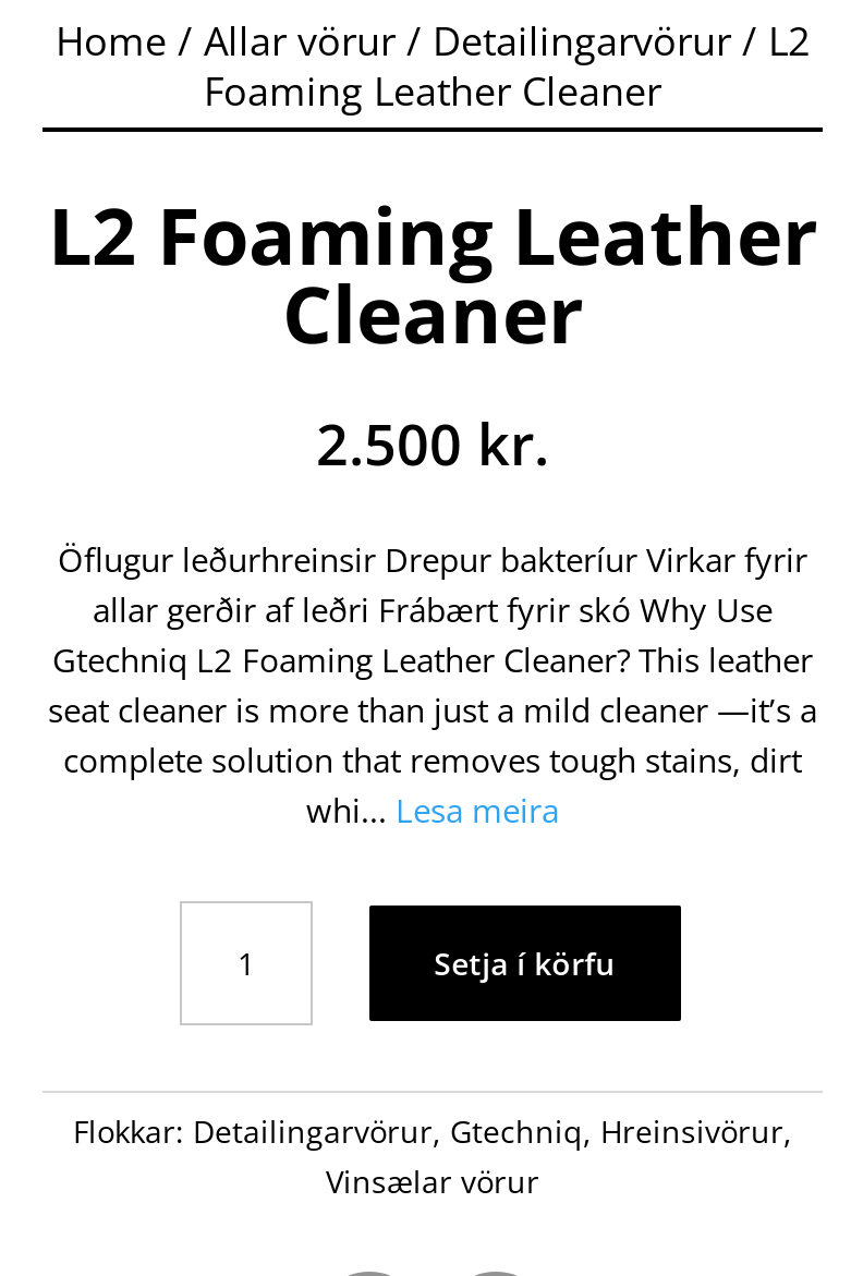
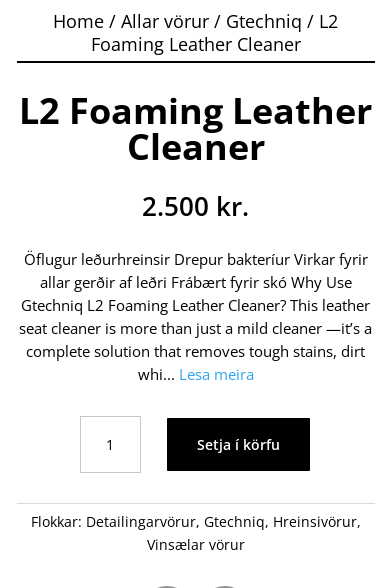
[56,15,810,67] Home / Allar vörur / Detailingarvörur / L2 -> [53,9,338,33] Home / Allar vörur / Gtechniq / L2

